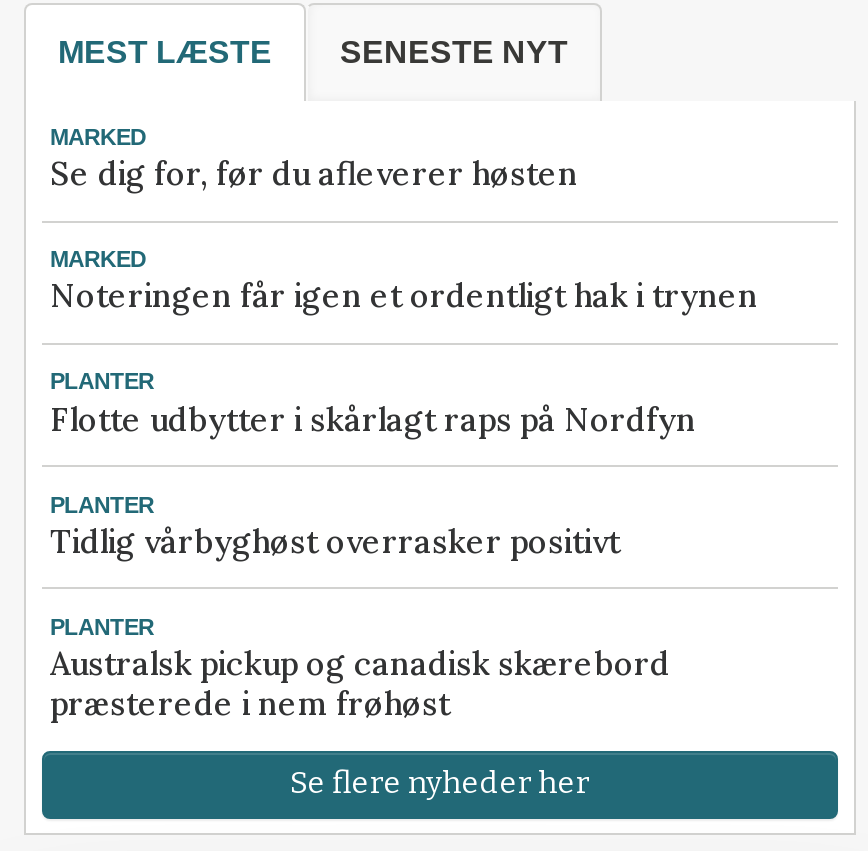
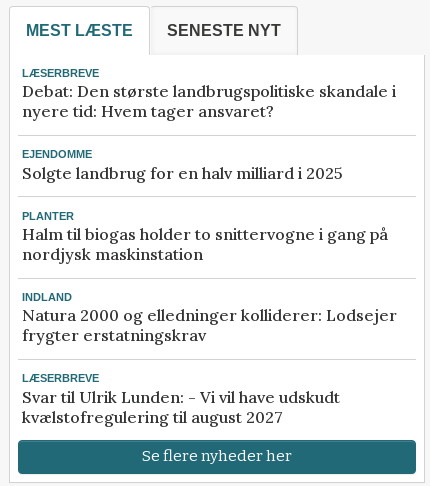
[50,124,578,193] MARKED | Se dig for, før du afleverer høsten -> [22,67,396,121] LÆSERBREVE | Debat: Den største landbrugspolitiske skandale i | nyere tid: Hvem tager ansvaret?
[50,247,758,316] MARKED | Noteringen får igen et ordentligt hak i trynen -> [22,148,343,183] EJENDOMME | Solgte landbrug for en halv milliard i 2025
[50,398,696,438] Flotte udbytter i skårlagt raps på Nordfyn -> [22,224,388,264] Halm til biogas holder to snittervogne i gang på | nordjysk maskinstation
[50,492,620,561] PLANTER | Tidlig vårbyghøst overrasker positivt -> [22,291,397,345] INDLAND | Natura 2000 og elledninger kolliderer: Lodsejer | frygter erstatningskrav
[50,615,670,723] PLANTER | Australsk pickup og canadisk skærebord | præsterede i nem frøhøst -> [22,372,340,427] LÆSERBREVE | Svar til Ulrik Lunden: - Vi vil have udskudt | kvælstofregulering til august 2027

